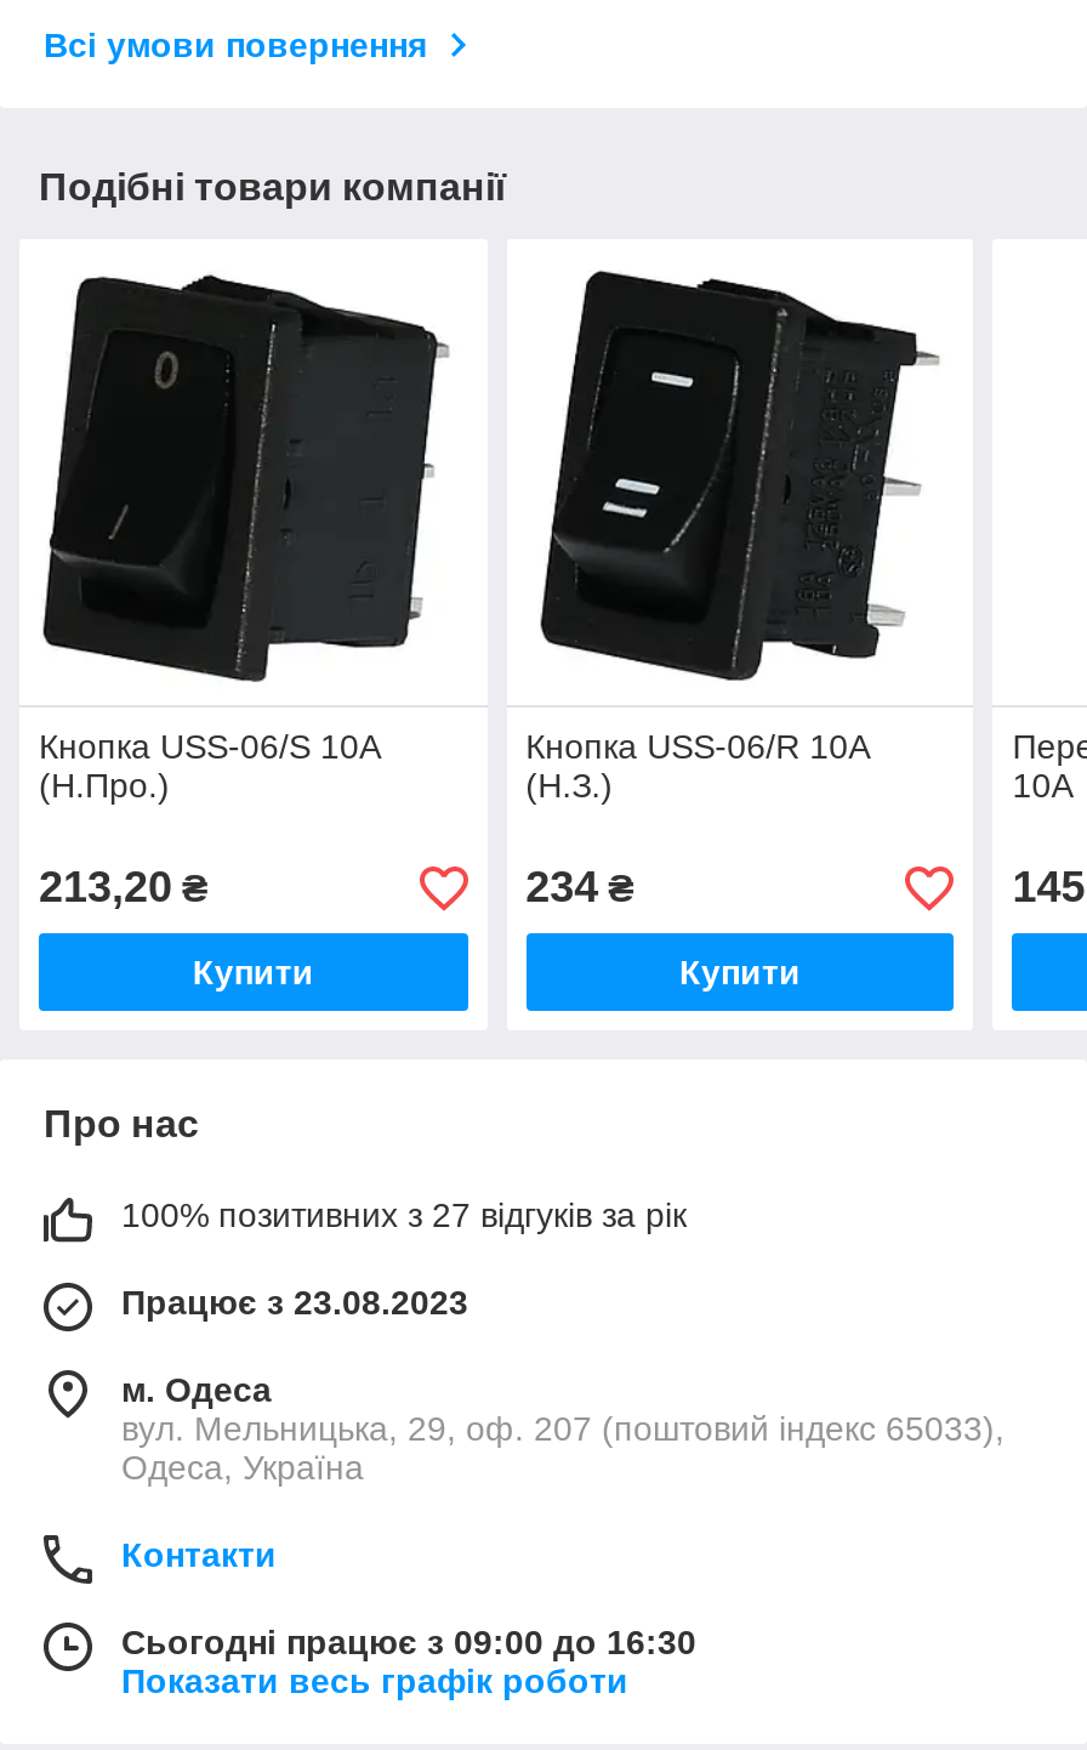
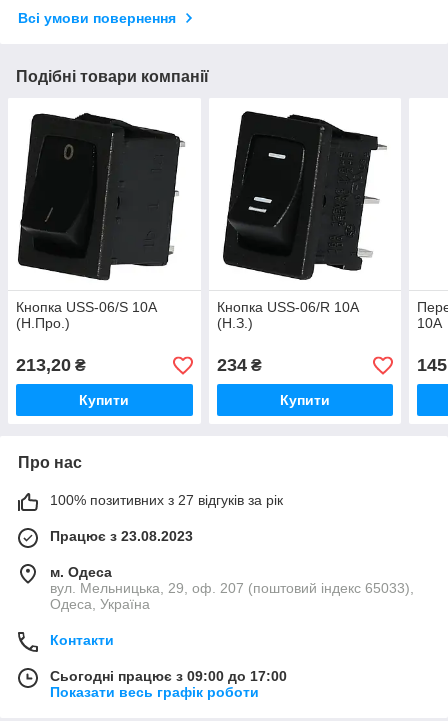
[121,1624,696,1662] Сьогодні працює з 09:00 до 16:30 -> [50,668,287,684] Сьогодні працює з 09:00 до 17:00

